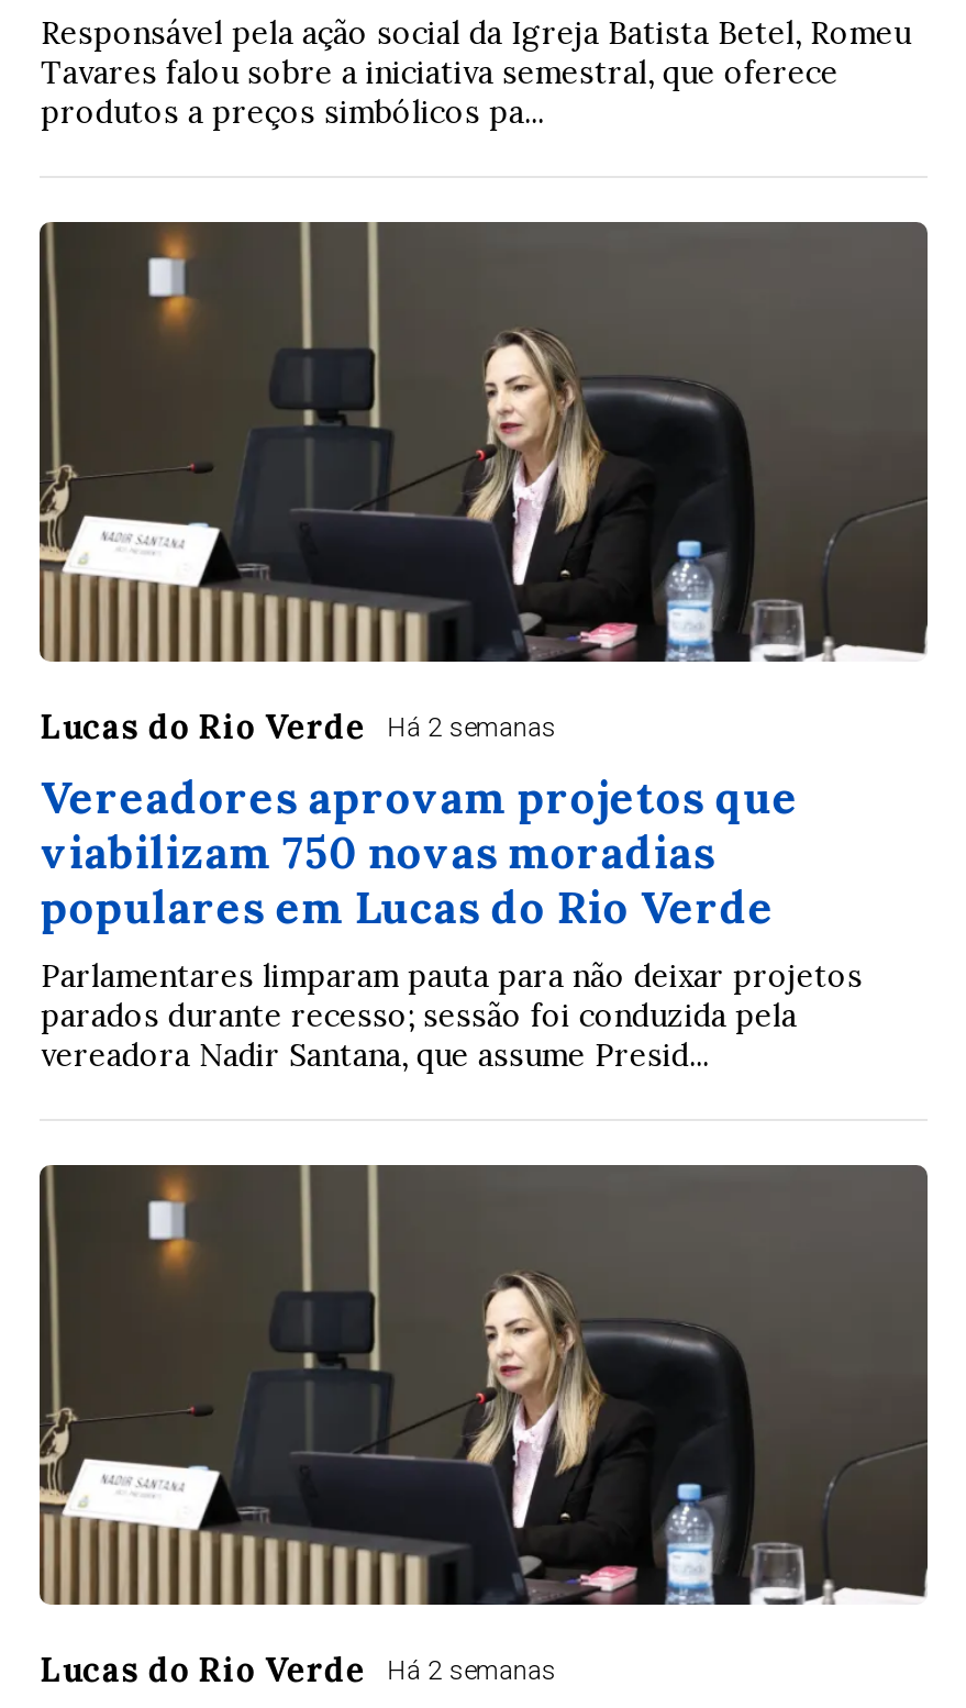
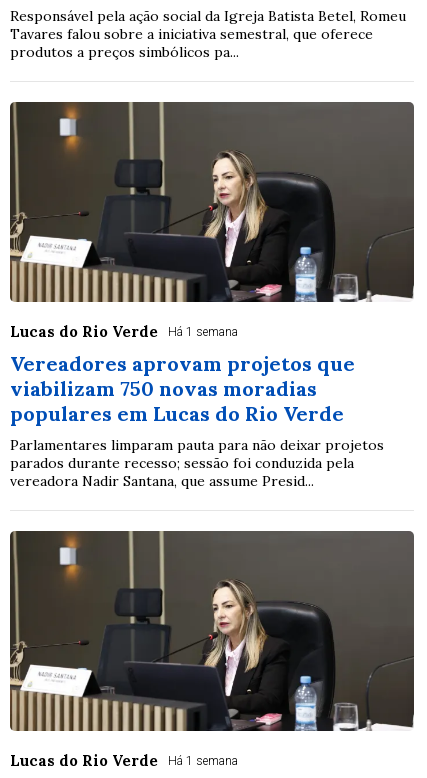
[40,706,557,747] Lucas do Rio Verde Há 2 semanas -> [10,322,238,341] Lucas do Rio Verde Há 1 semana
[40,1649,557,1690] Lucas do Rio Verde Há 2 semanas -> [10,751,238,770] Lucas do Rio Verde Há 1 semana

